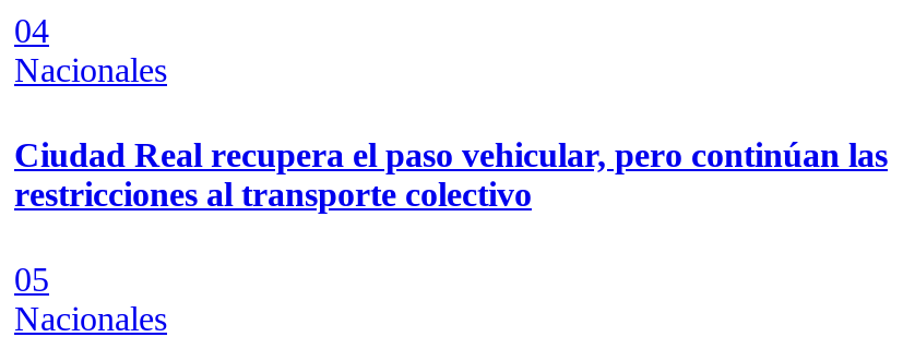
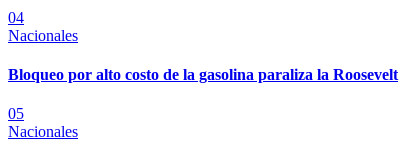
[14,137,888,213] Ciudad Real recupera el paso vehicular, pero continúan las | restricciones al transporte colectivo -> [8,66,398,83] Bloqueo por alto costo de la gasolina paraliza la Roosevelt

